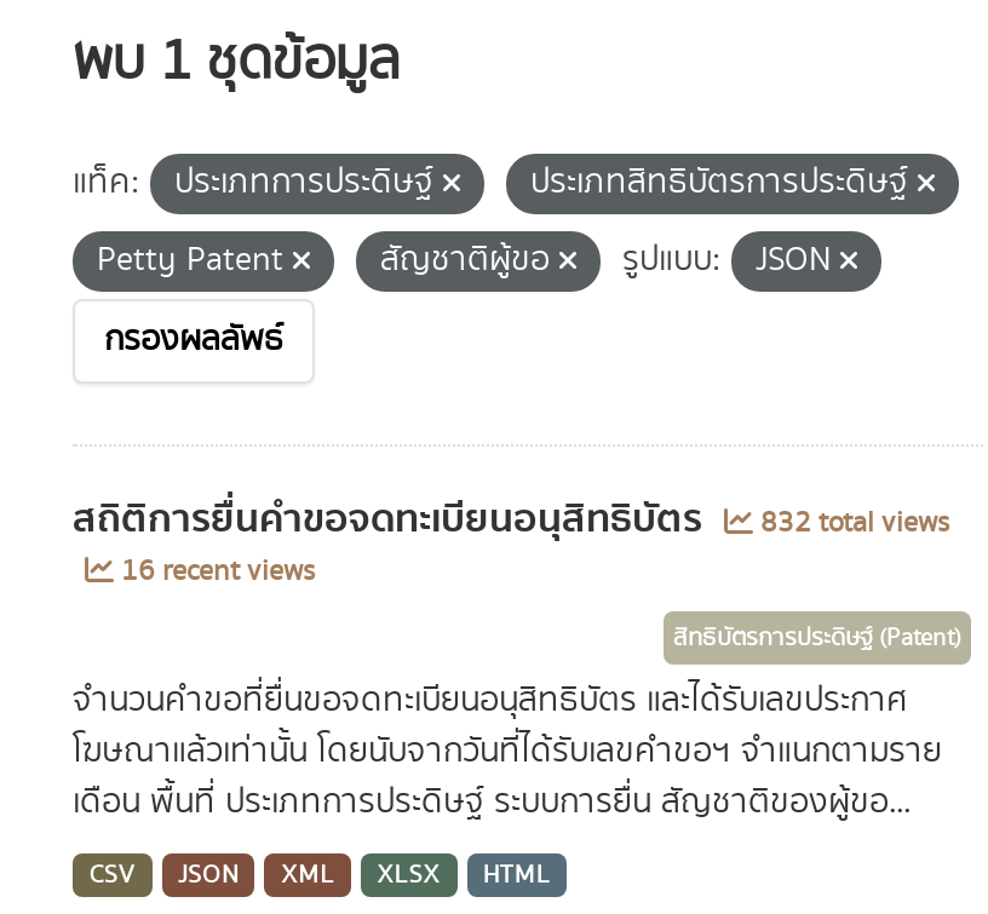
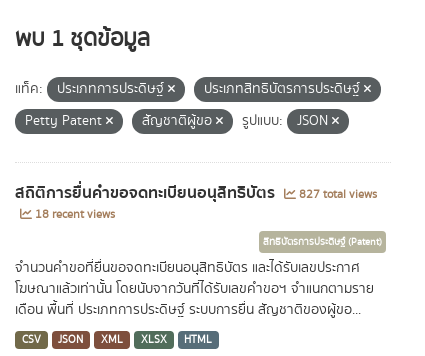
[104,315,283,364] กรองผลลัพธ์ -> none
[73,487,949,550] สถิติการยื่นคำขอจดทะเบียนอนุสิทธิบัตร 832 total views -> [15,180,377,206] สถิติการยื่นคำขอจดทะเบียนอนุสิทธิบัตร 827 total views
[114,550,315,591] 16 recent views -> [32,206,115,223] 18 recent views

